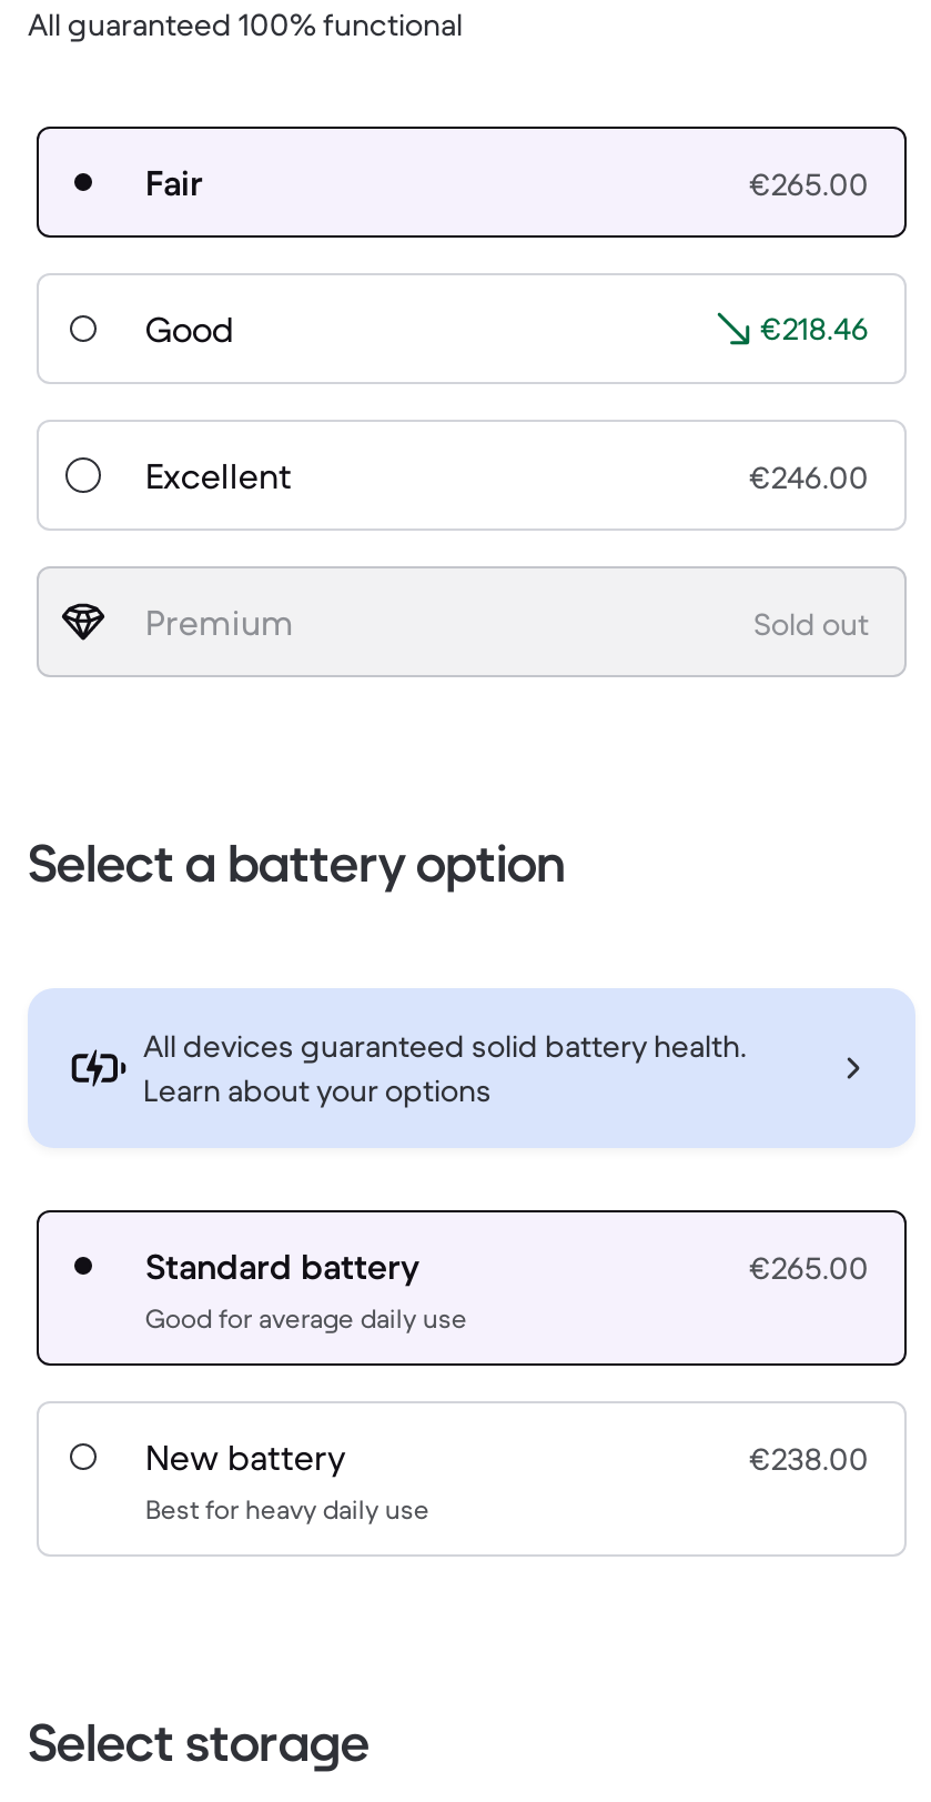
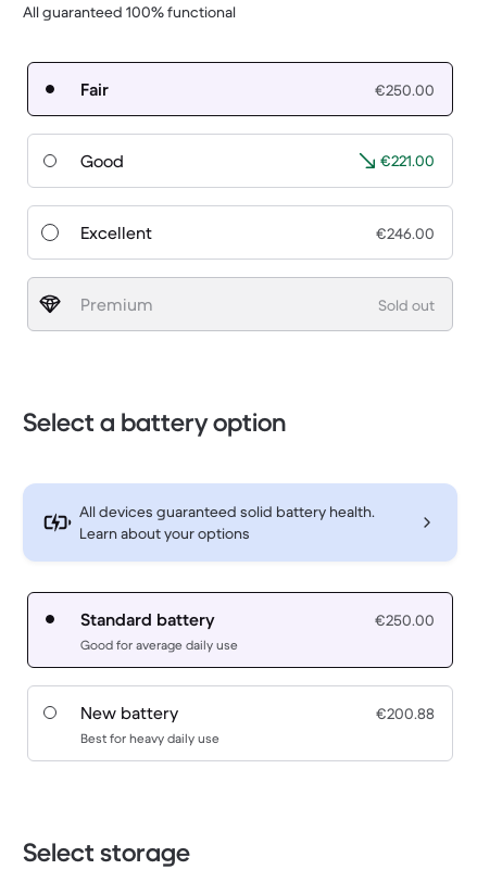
[749,165,869,205] €265.00 -> [375,81,435,100] €250.00
[760,310,869,350] €218.46 -> [380,151,435,171] €221.00
[749,1249,869,1289] €265.00 -> [375,611,435,630] €250.00
[749,1440,869,1480] €238.00 -> [376,704,435,724] €200.88

